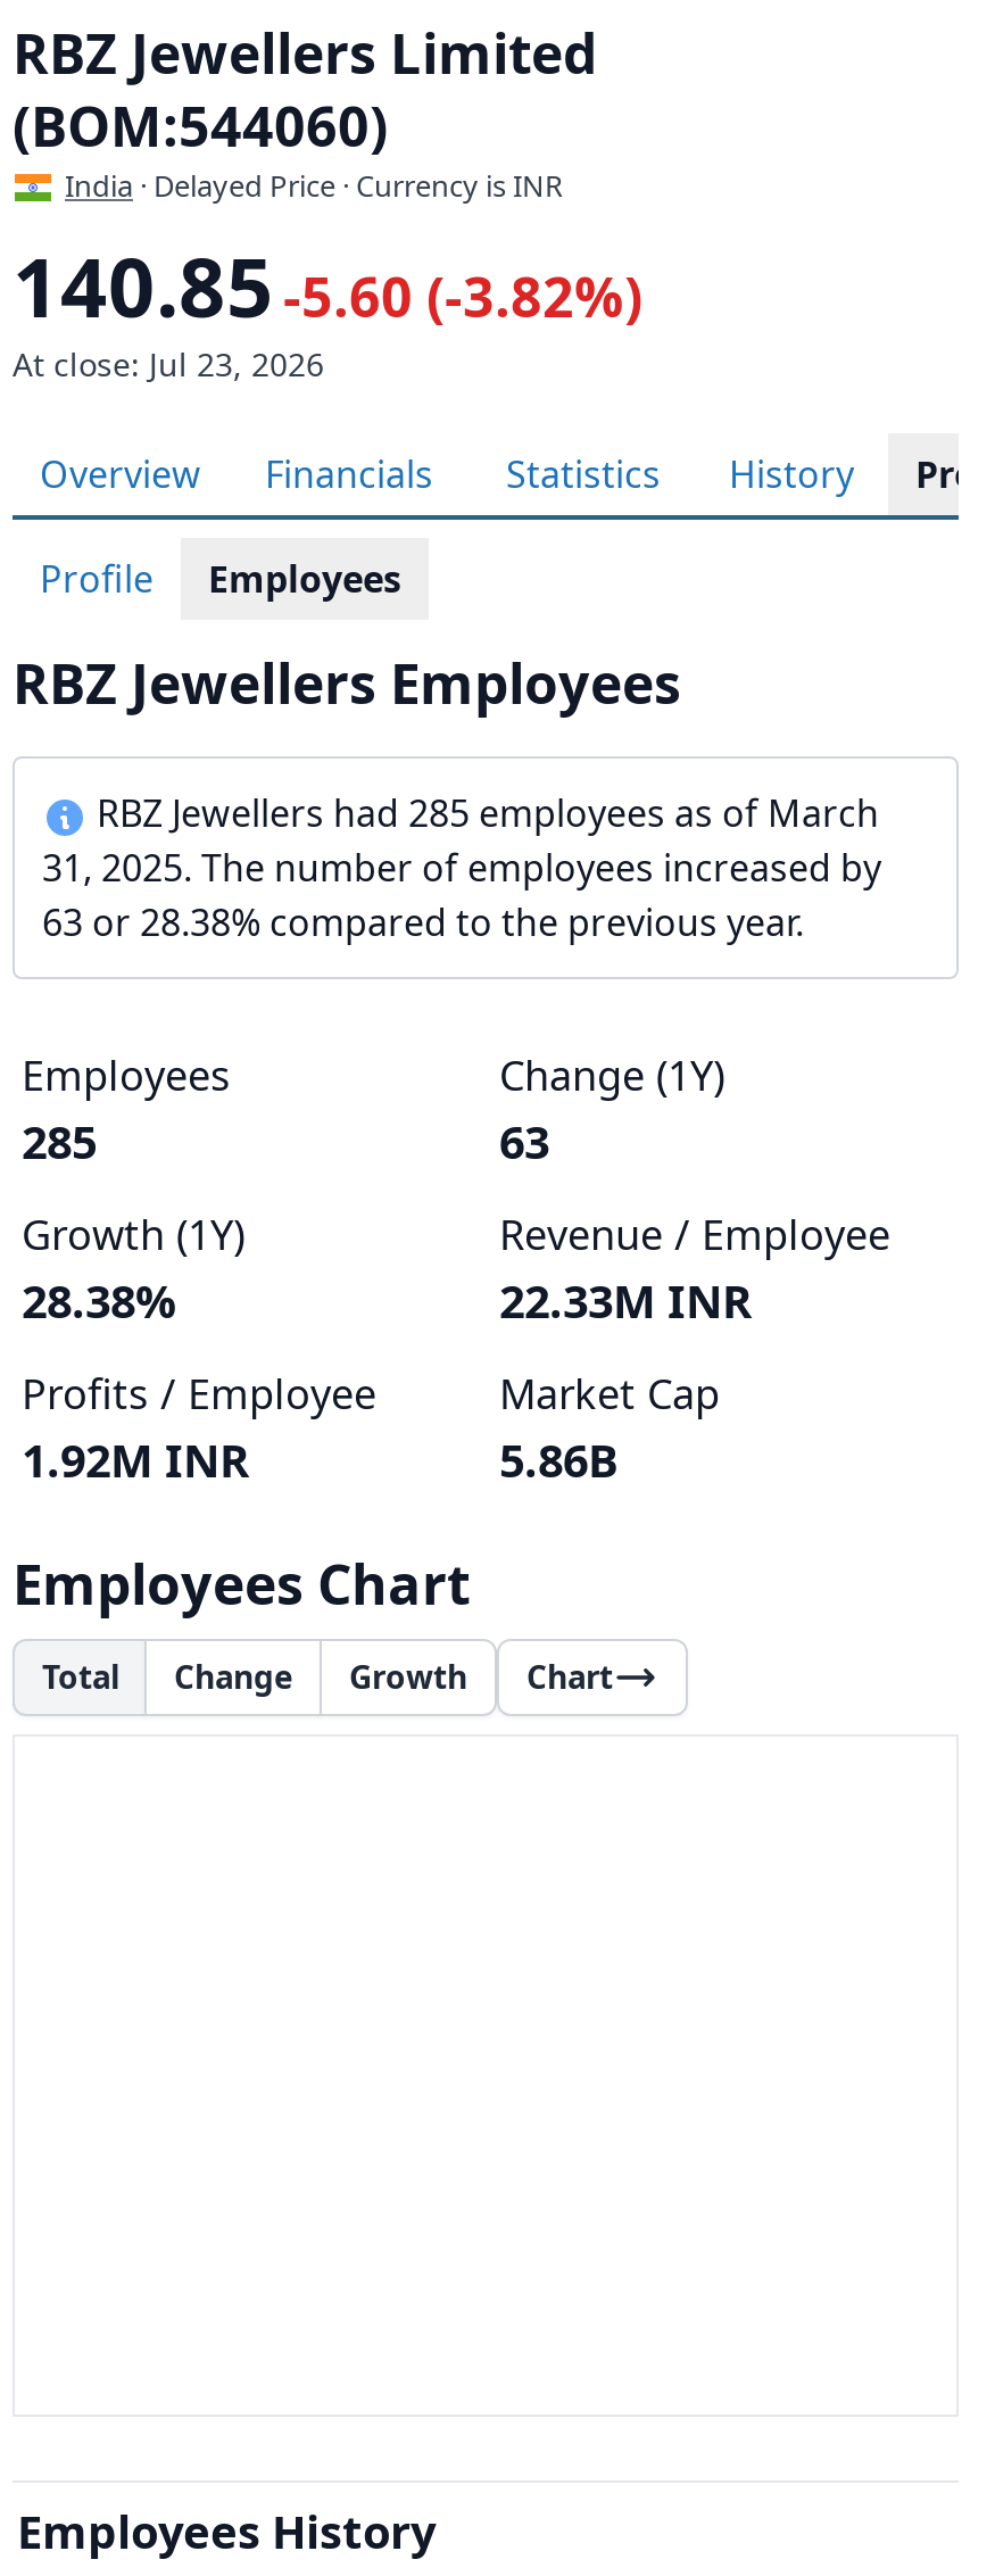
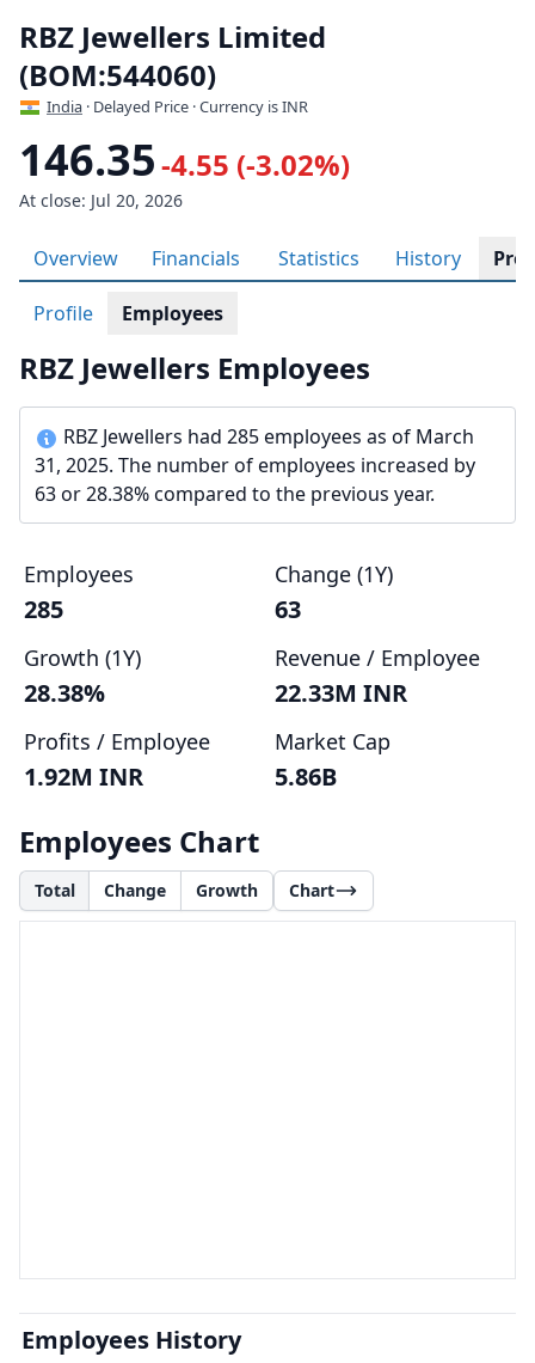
[13,231,642,342] 140.85 -5.60 (-3.82%) -> [19,130,350,189] 146.35 -4.55 (-3.02%)
[13,342,324,386] At close: Jul 23, 2026 -> [19,189,183,212] At close: Jul 20, 2026

